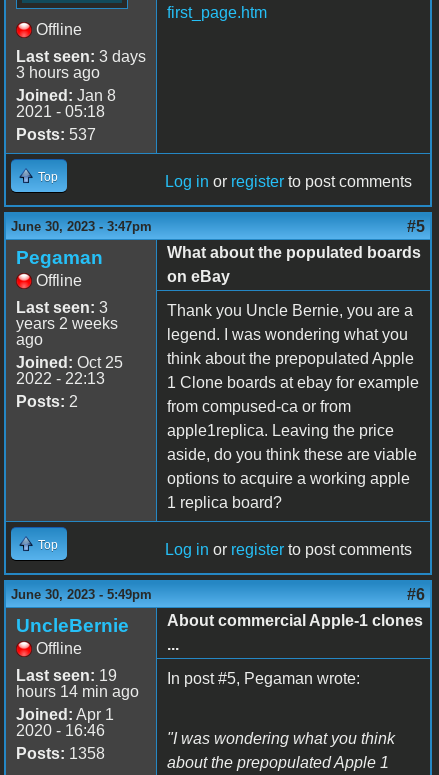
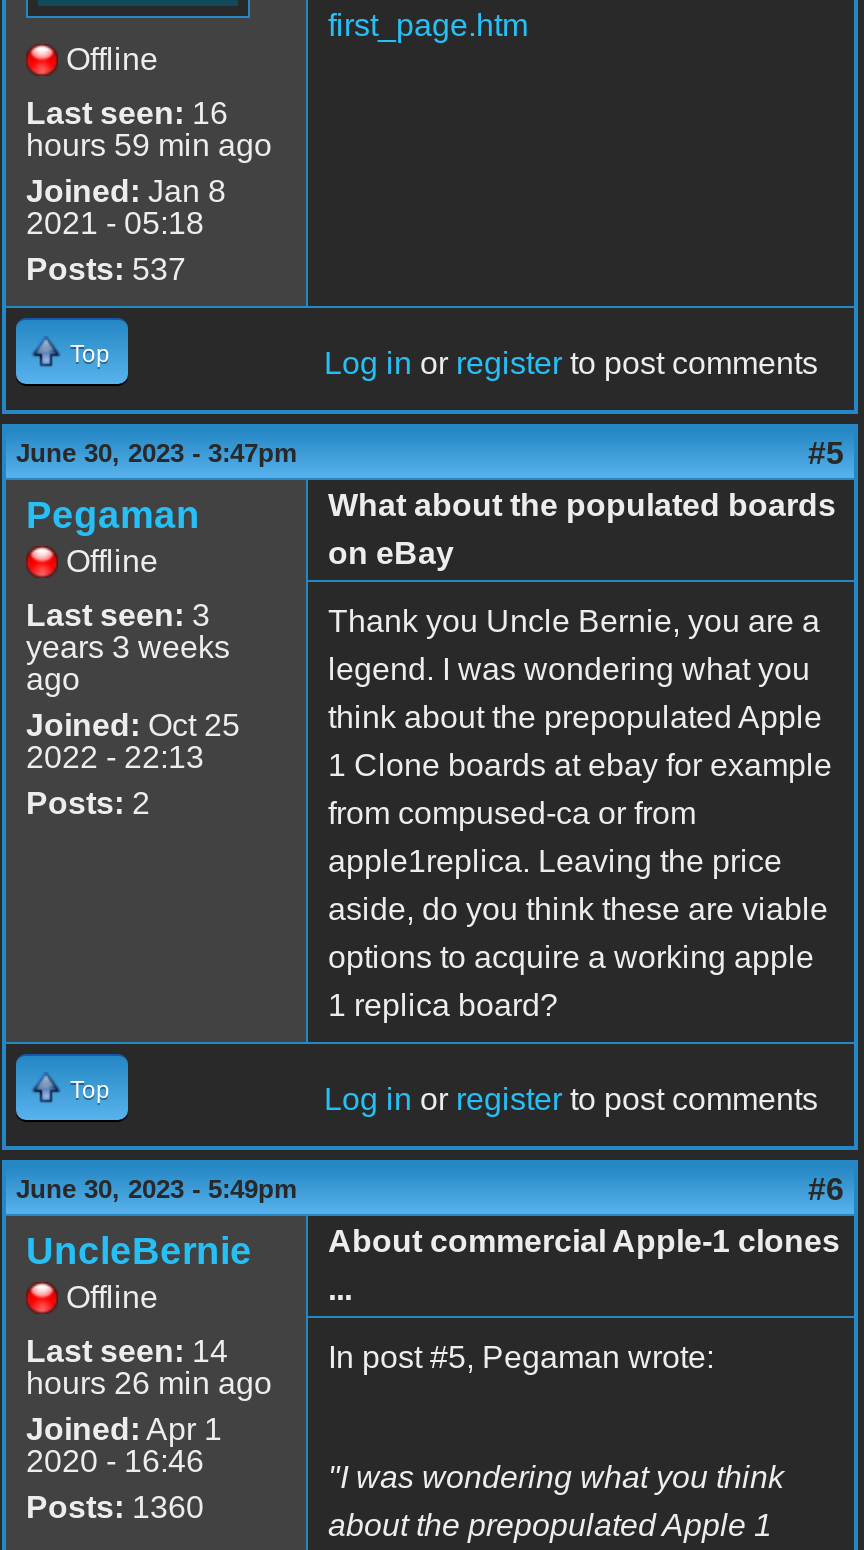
[16,48,146,81] Last seen: 3 days | 3 hours ago -> [26,96,272,162] Last seen: 16 | hours 59 min ago
[16,315,118,332] years 2 weeks -> [26,630,230,664] years 3 weeks
[16,667,117,684] Last seen: 19 -> [26,1334,228,1368] Last seen: 14
[16,683,139,700] hours 14 min ago -> [26,1366,272,1400] hours 26 min ago
[16,745,105,762] Posts: 1358 -> [26,1490,204,1524] Posts: 1360

